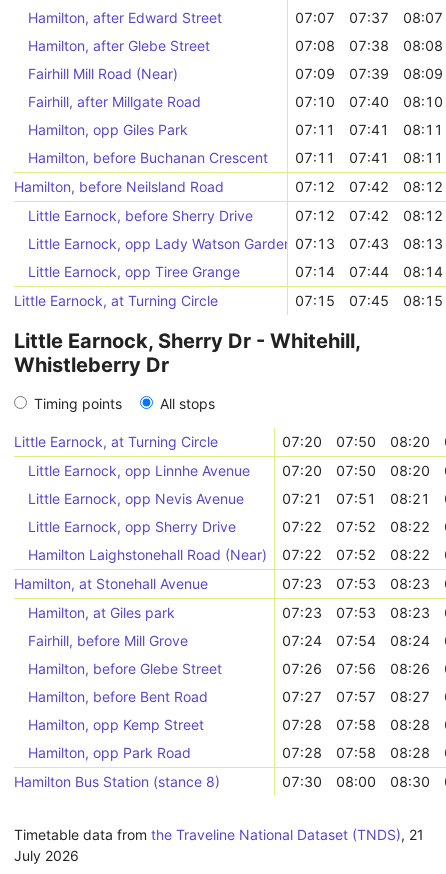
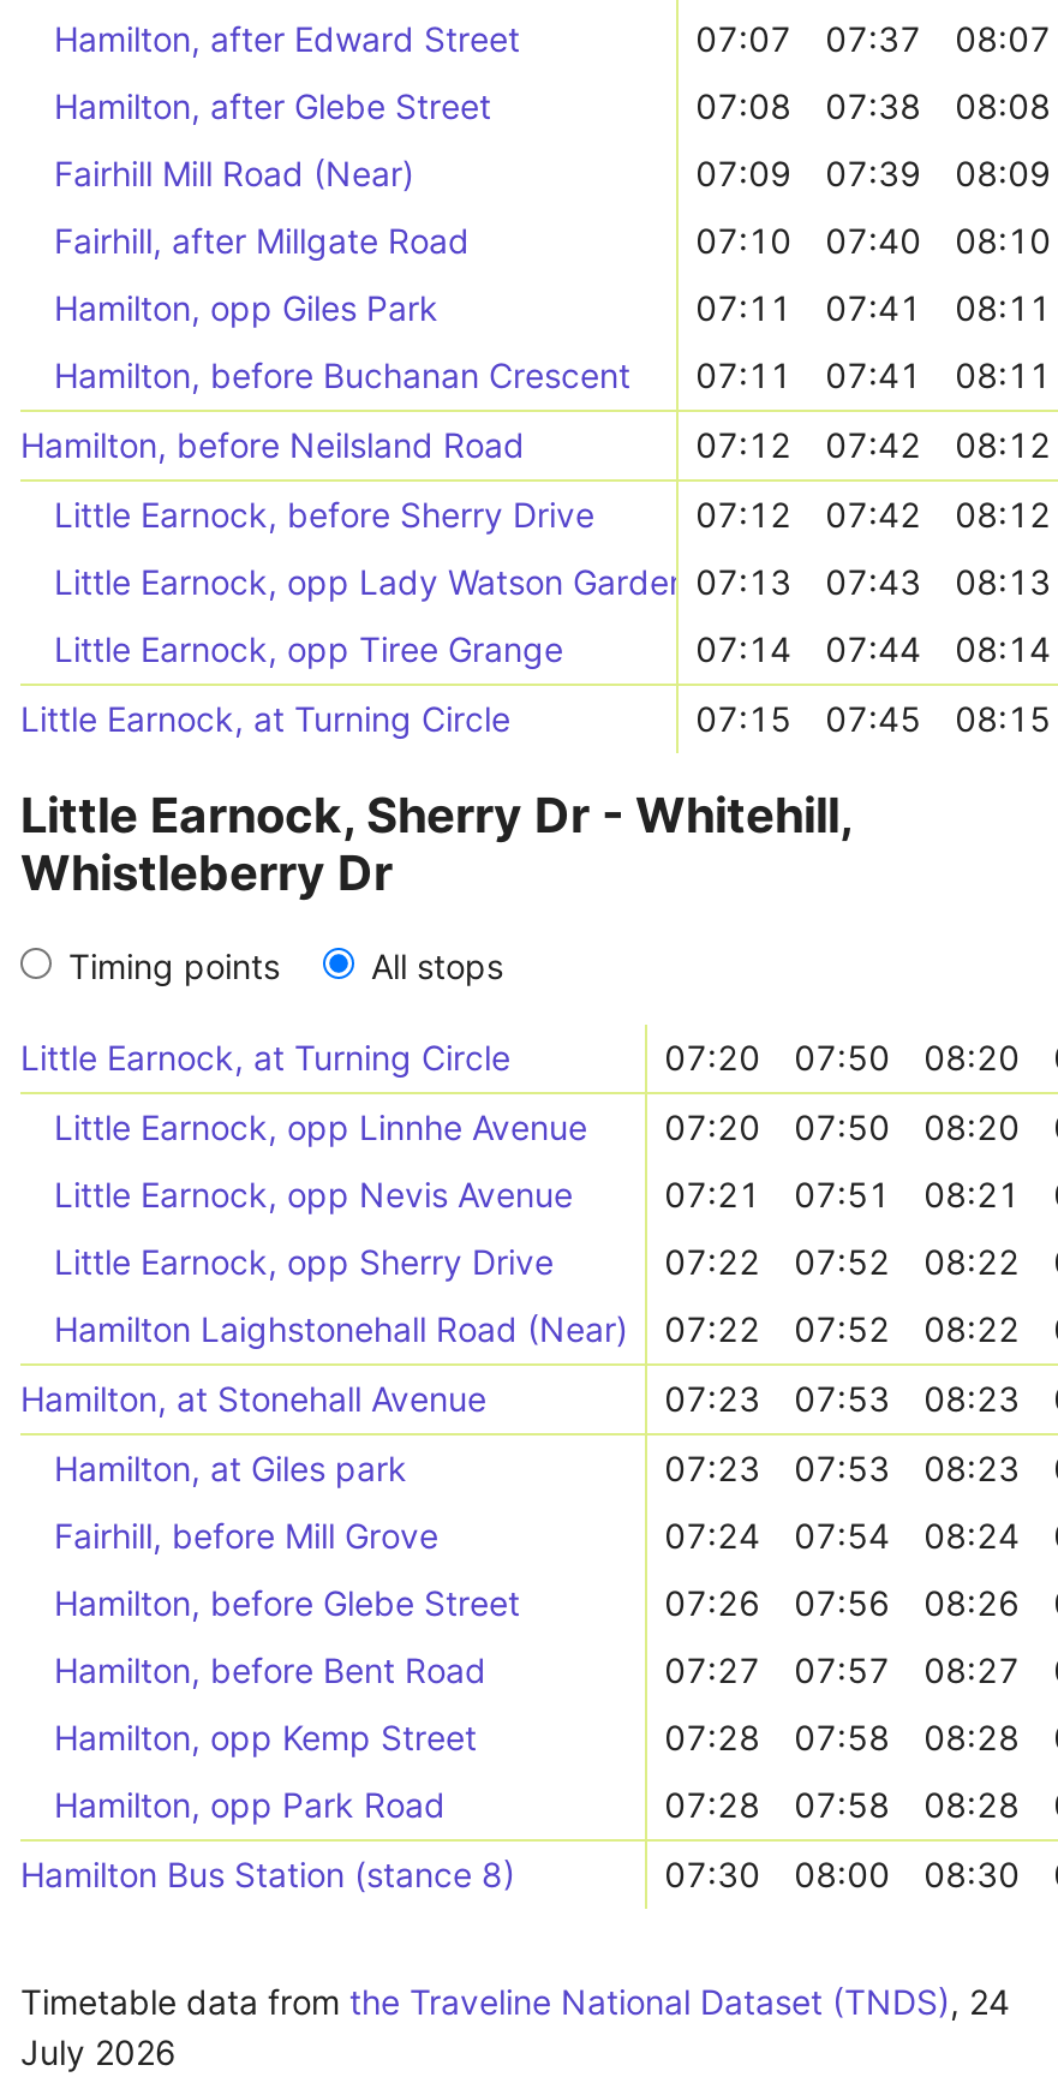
[14,826,424,843] Timetable data from the Traveline National Dataset (TNDS), 21 -> [20,1981,1010,2022] Timetable data from the Traveline National Dataset (TNDS), 24

